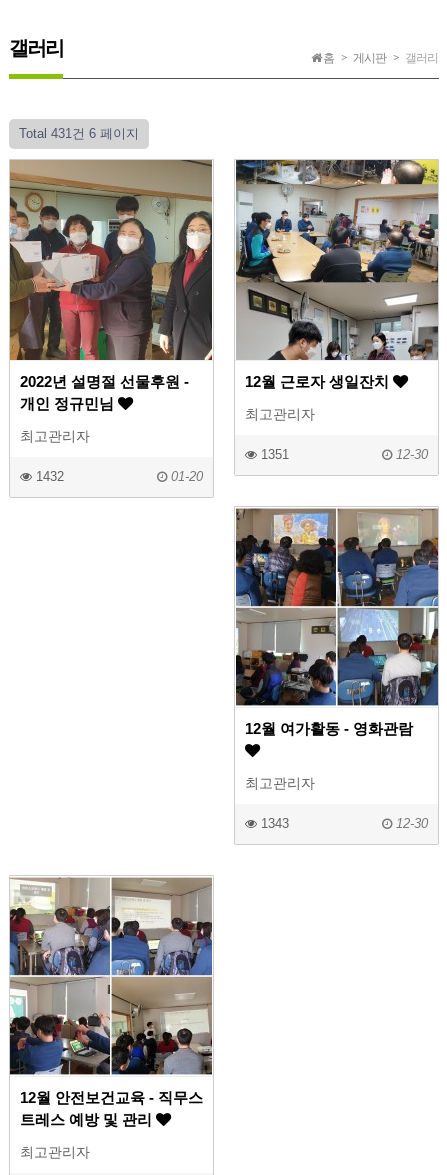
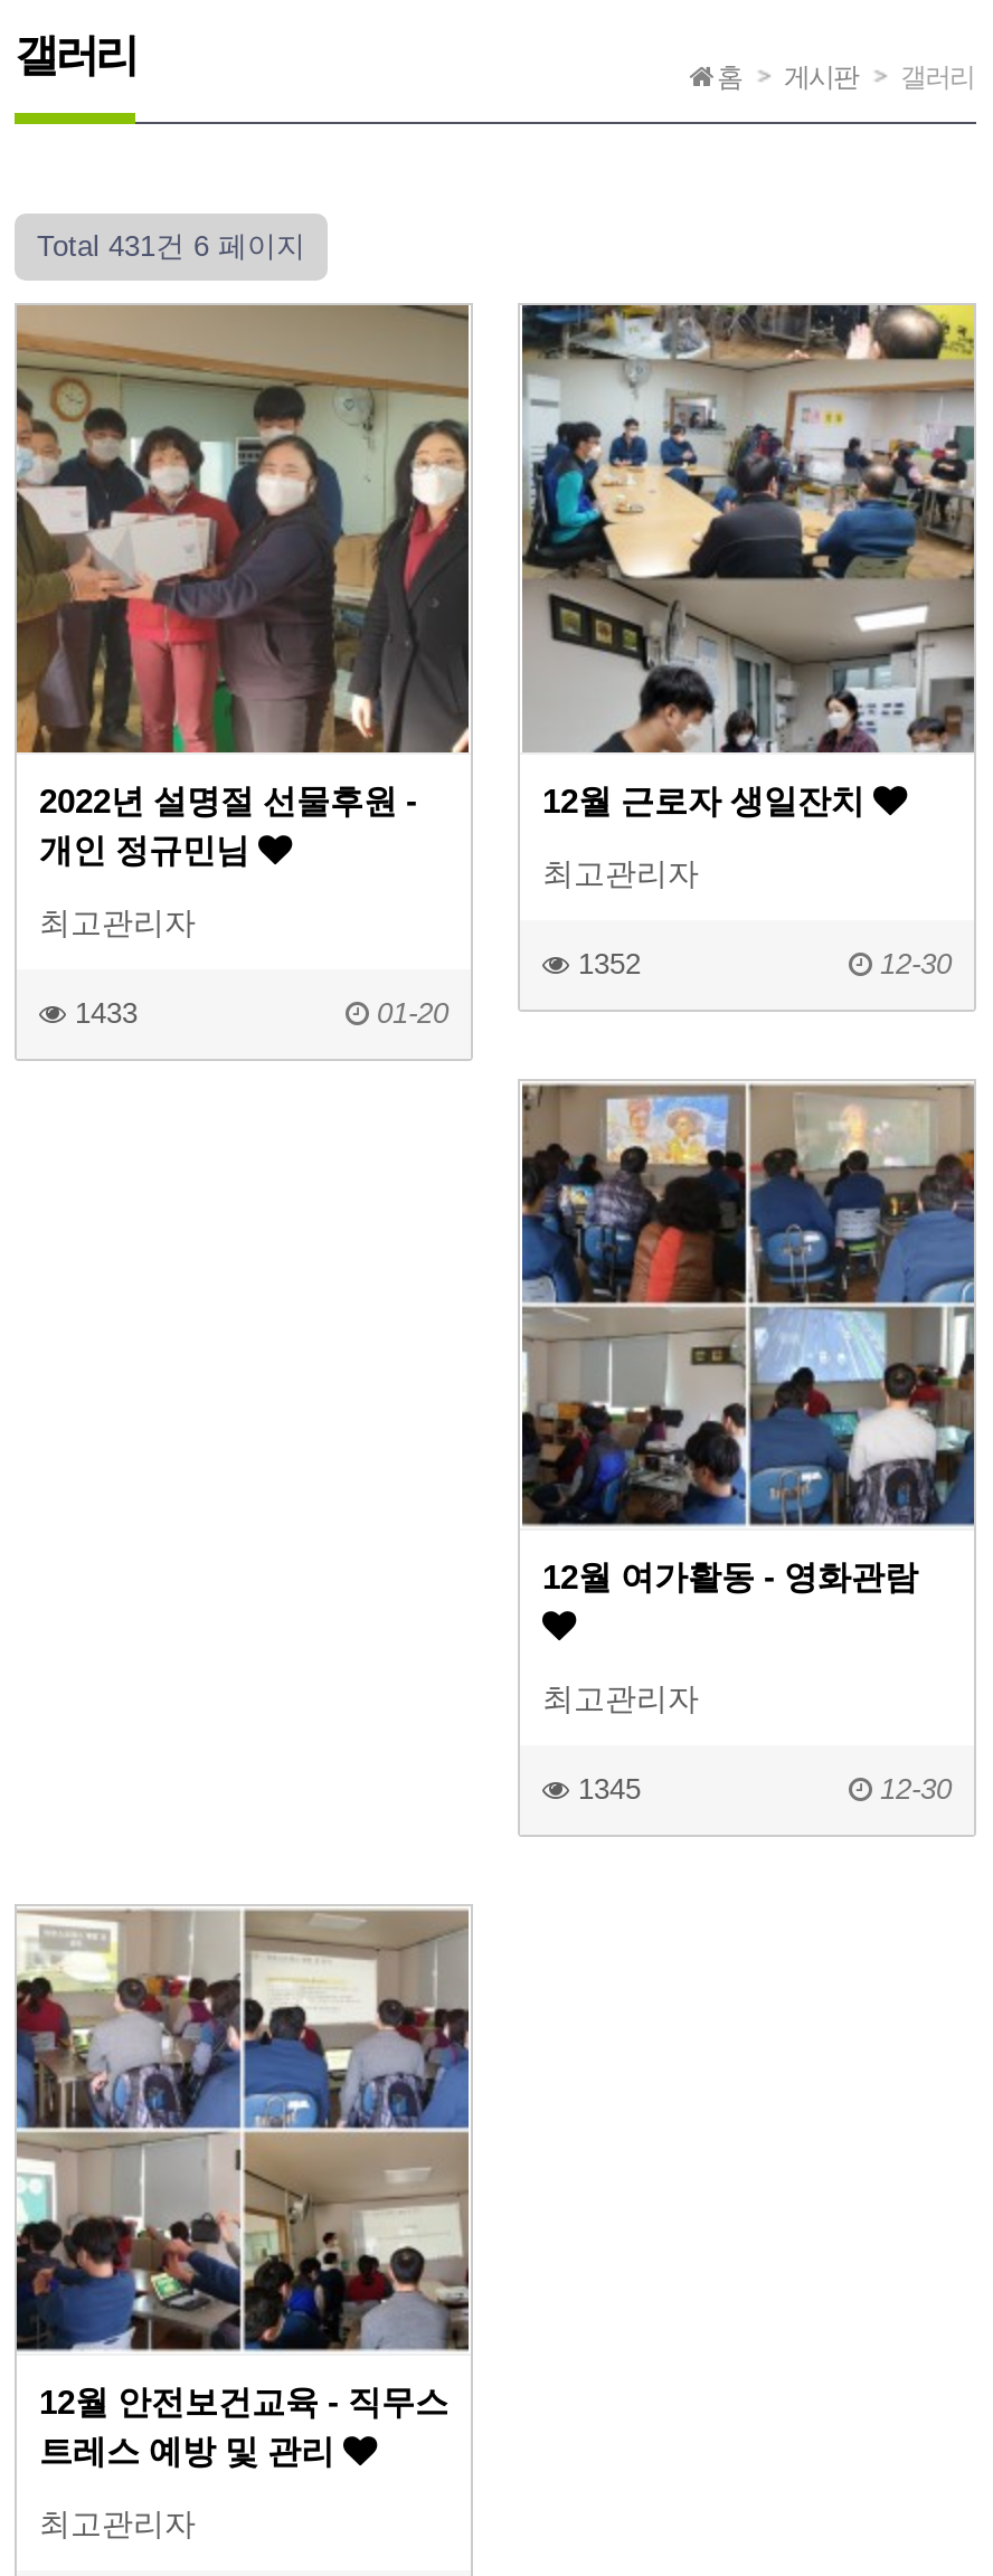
[257,447,289,462] 1351 -> [569,946,641,980] 1352
[32,469,64,484] 1432 -> [66,996,138,1029] 1433
[257,816,289,831] 1343 -> [569,1771,641,1805] 1345

